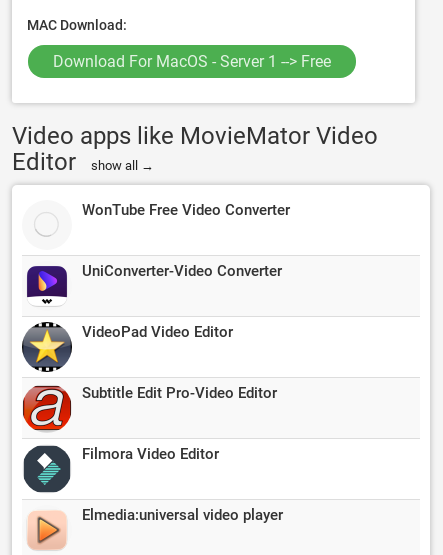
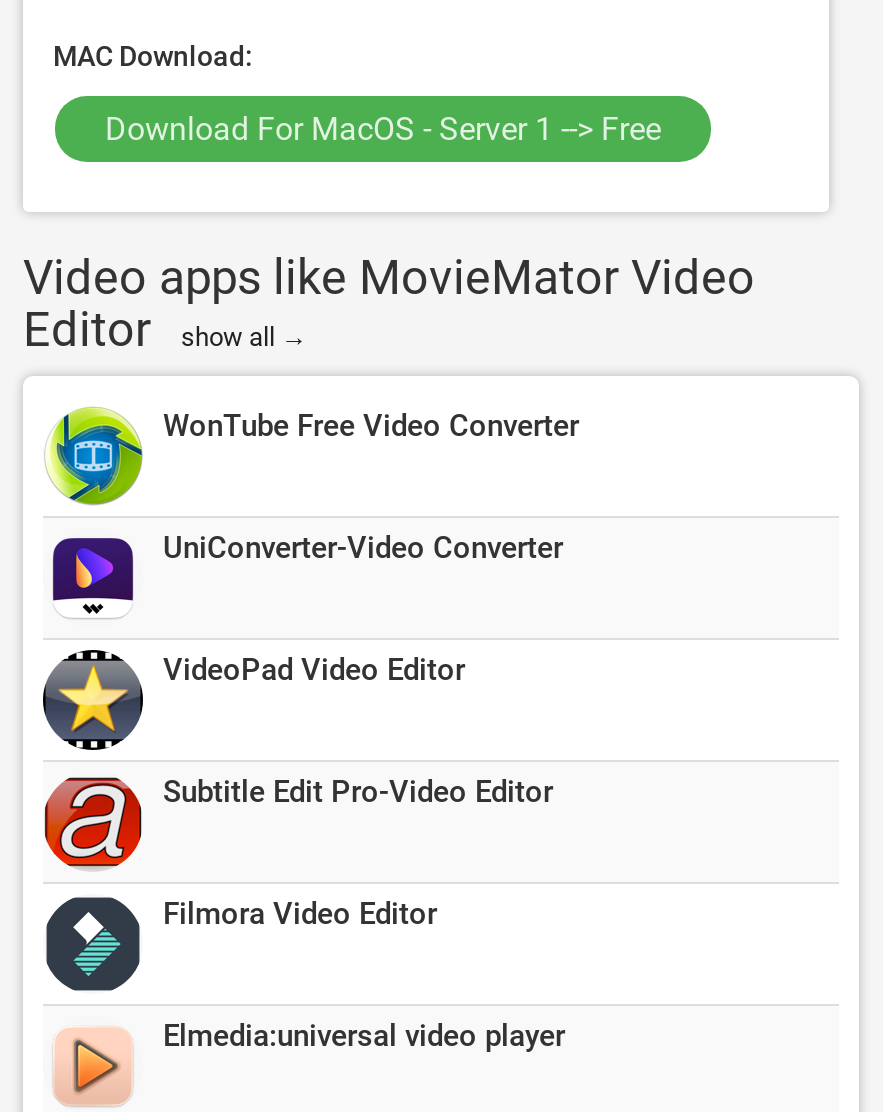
none -> [45,406,145,506] [image]

